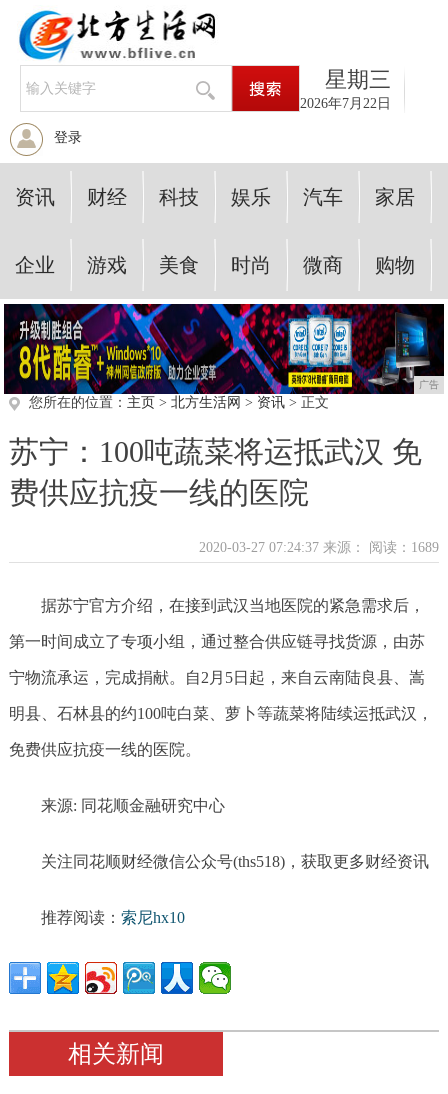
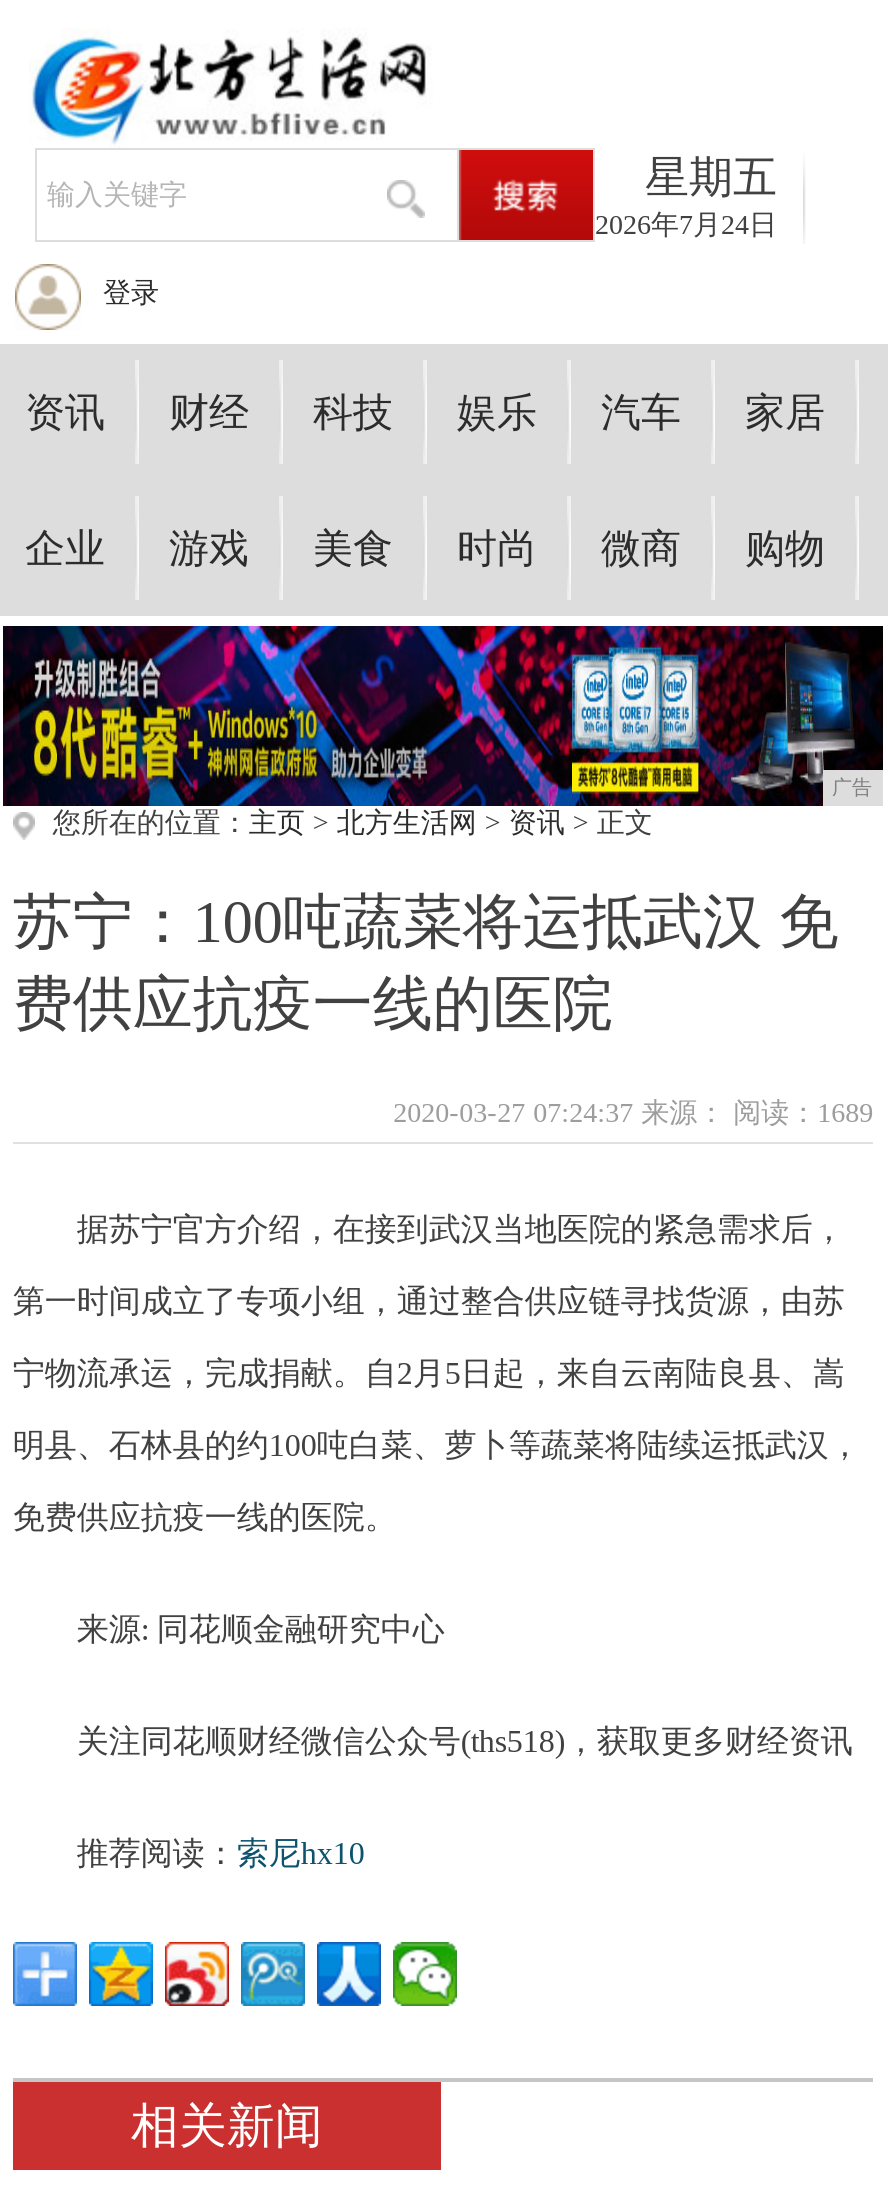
[325,67,391,92] 星期三 -> [645,152,777,202] 星期五
[300,96,391,111] 2026年7月22日 -> [595,210,777,240] 2026年7月24日

